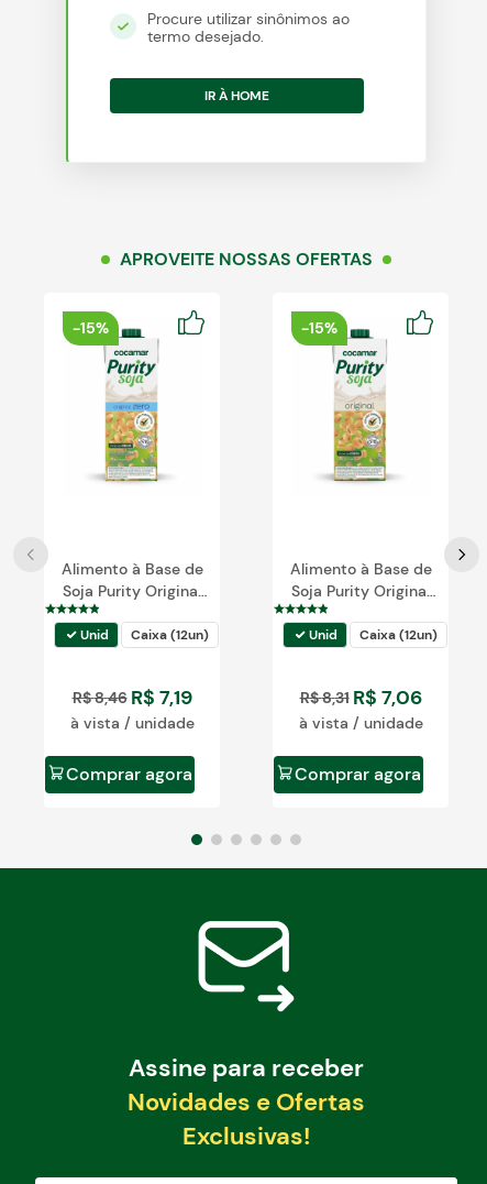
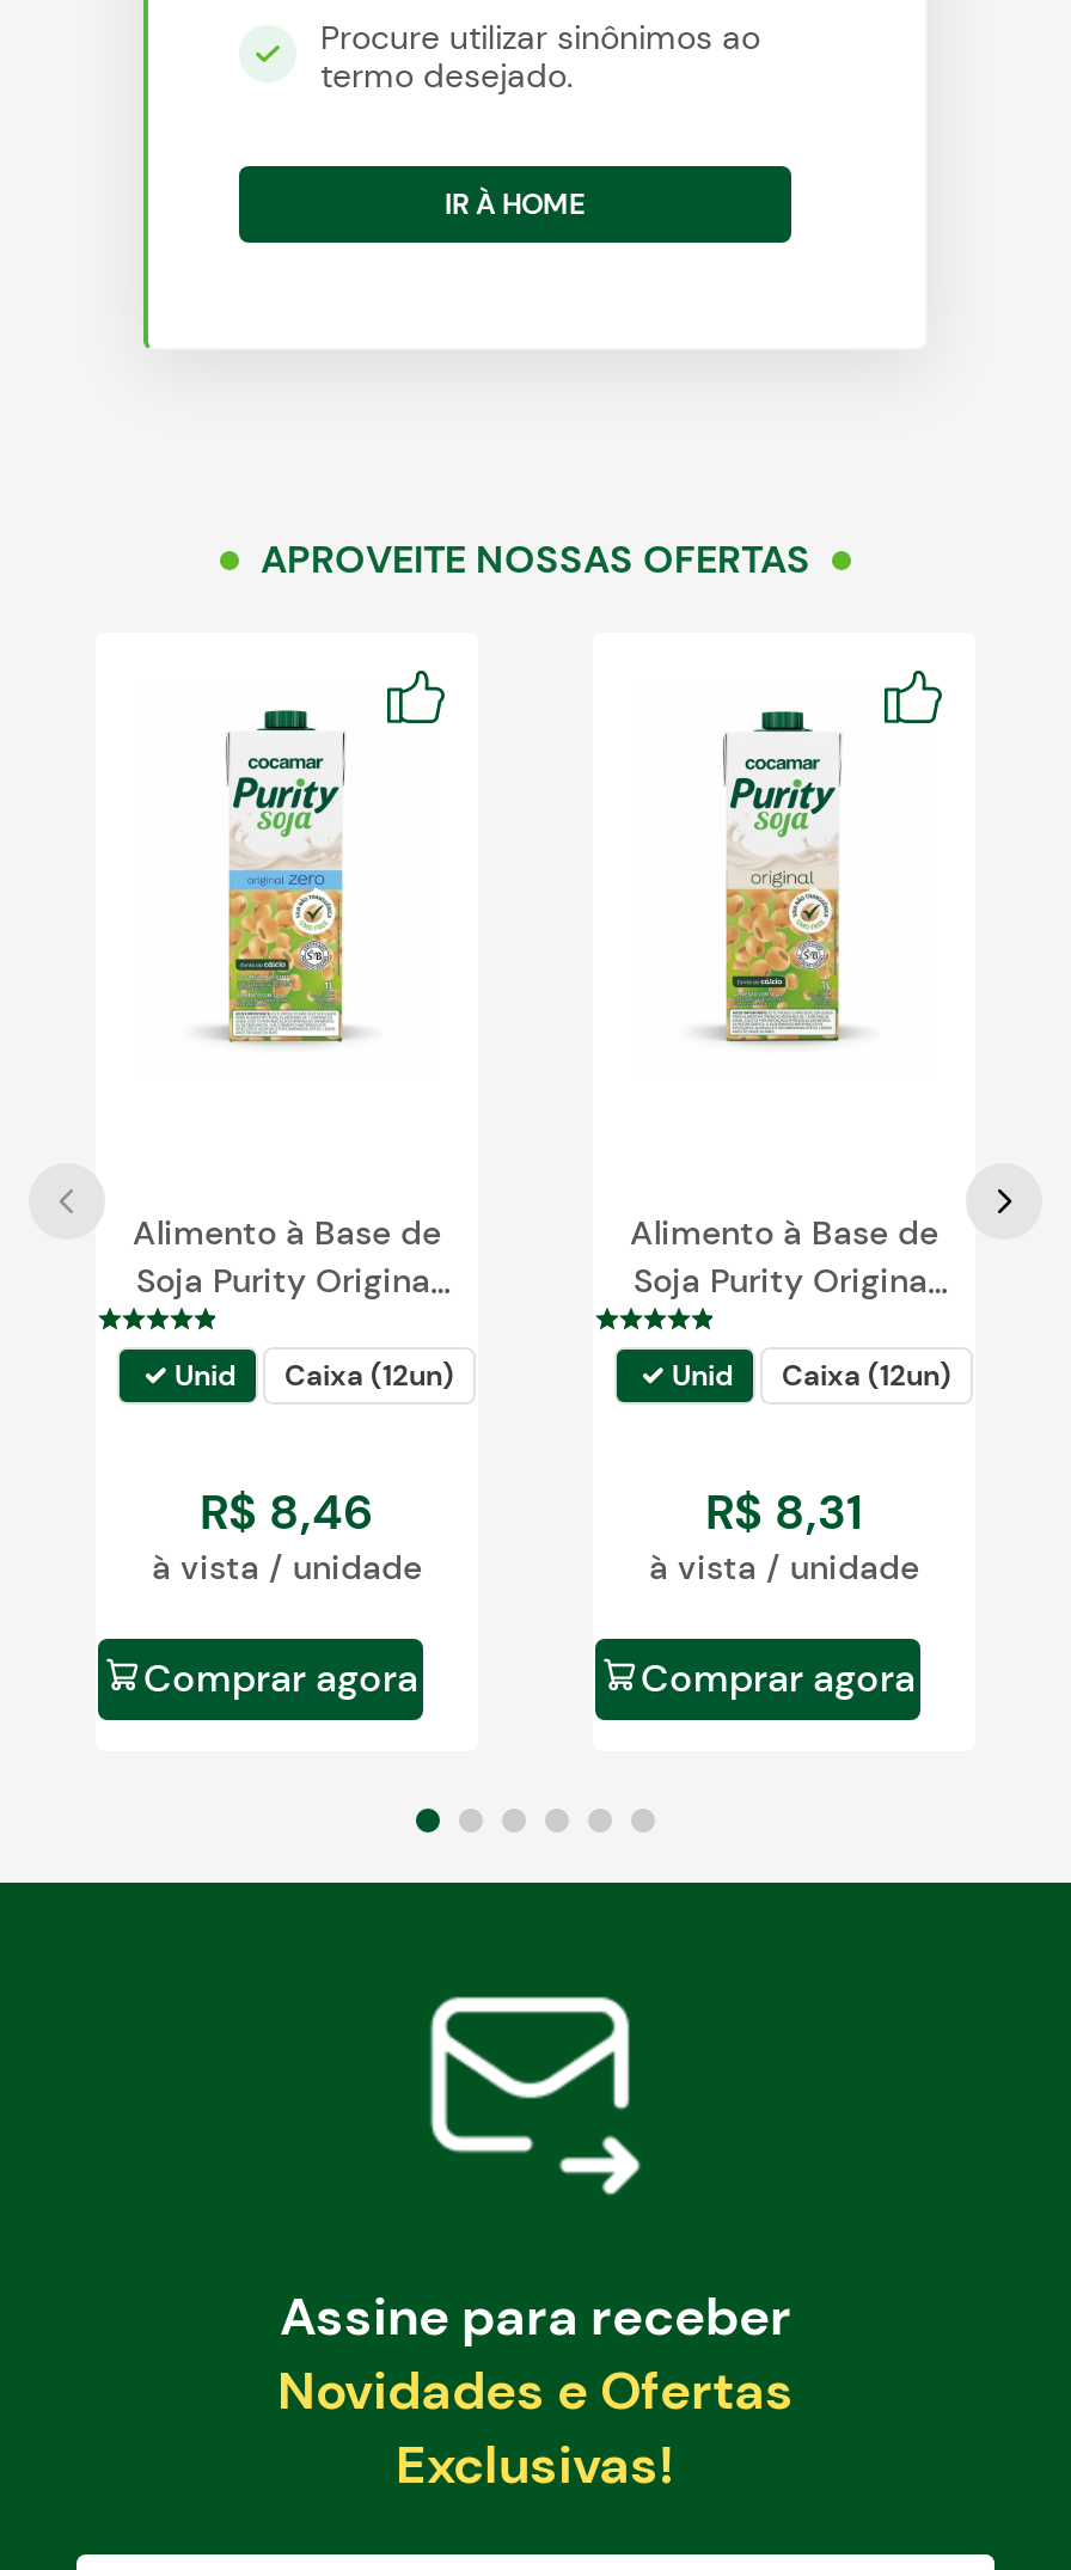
[73,318,109,338] -15% -> none
[301,318,337,338] -15% -> none
[72,685,192,711] R$ 8,46 R$ 7,19 -> [200,1481,374,1543] R$ 8,46
[300,685,422,711] R$ 8,31 R$ 7,06 -> [705,1481,863,1543] R$ 8,31

